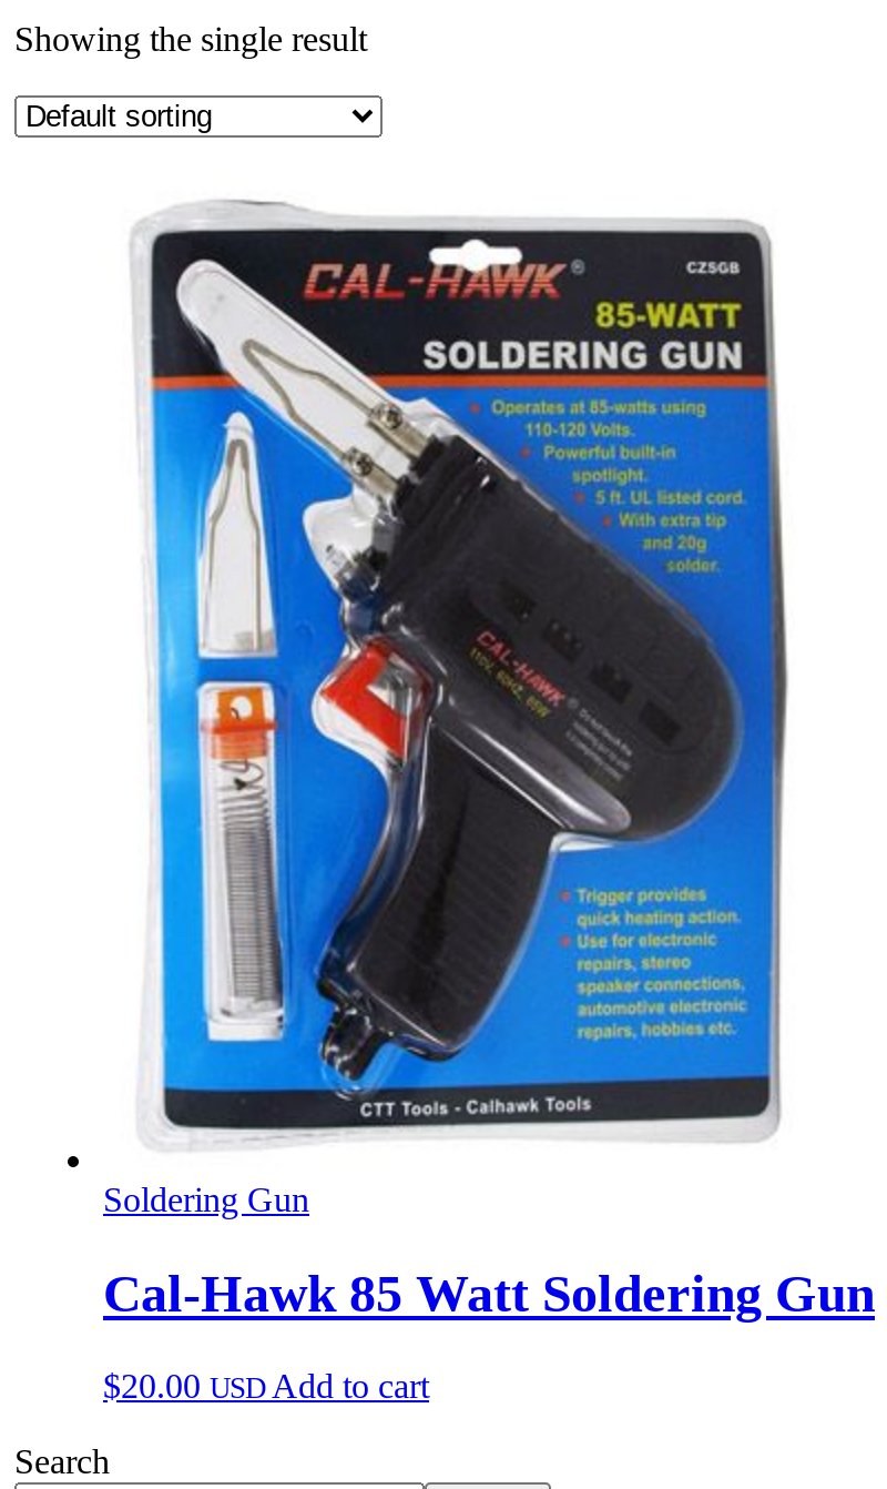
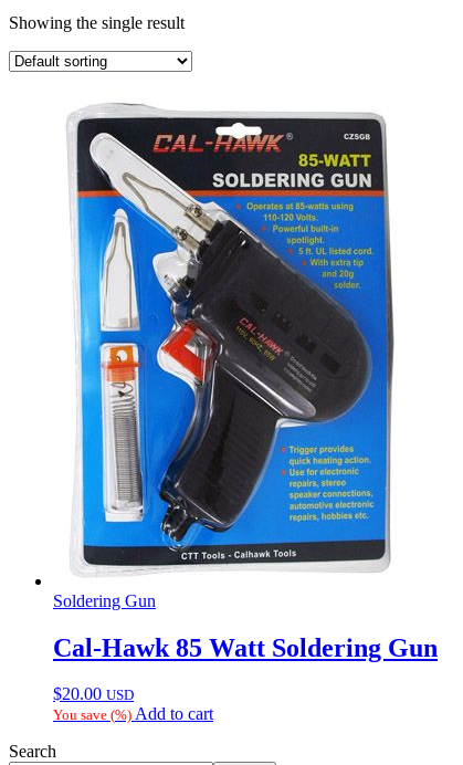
[103,1368,429,1406] $20.00 USD Add to cart -> [53,685,213,723] $20.00 USD | You save (%) Add to cart

